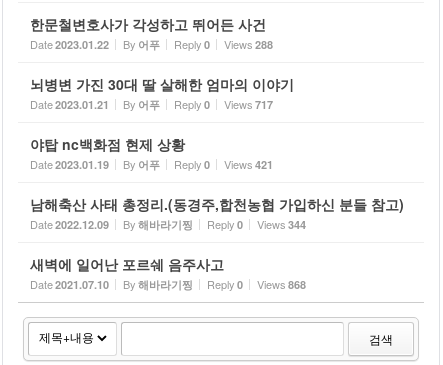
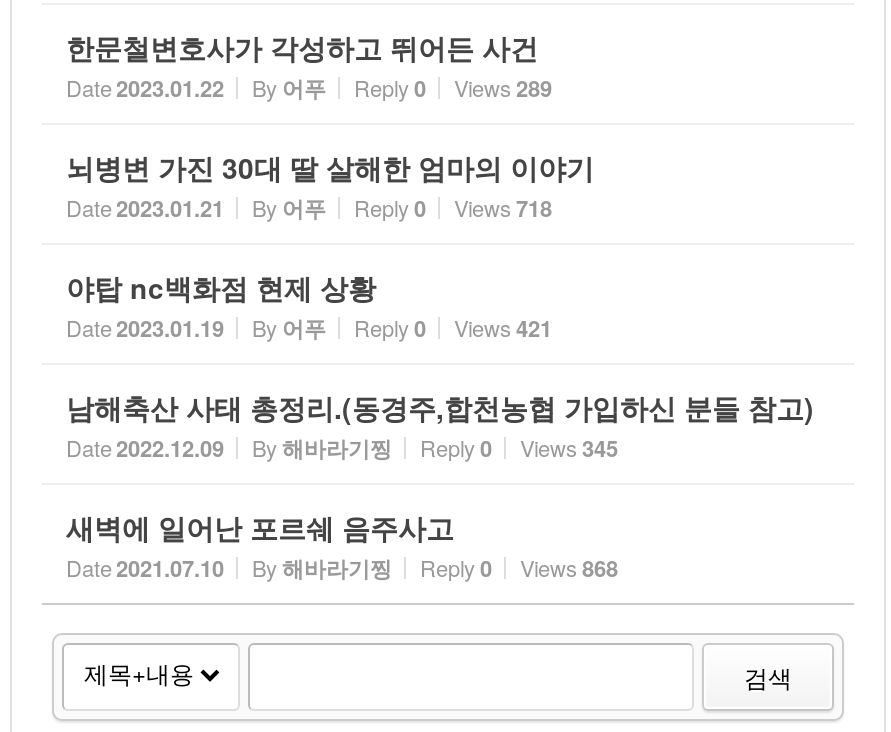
[30,36,273,52] Date 2023.01.22 By 어푸 Reply 0 Views 288 -> [66,71,552,103] Date 2023.01.22 By 어푸 Reply 0 Views 289
[30,96,273,112] Date 2023.01.21 By 어푸 Reply 0 Views 717 -> [66,191,552,223] Date 2023.01.21 By 어푸 Reply 0 Views 718
[30,216,306,232] Date 2022.12.09 By 해바라기찡 Reply 0 Views 344 -> [66,431,618,463] Date 2022.12.09 By 해바라기찡 Reply 0 Views 345

